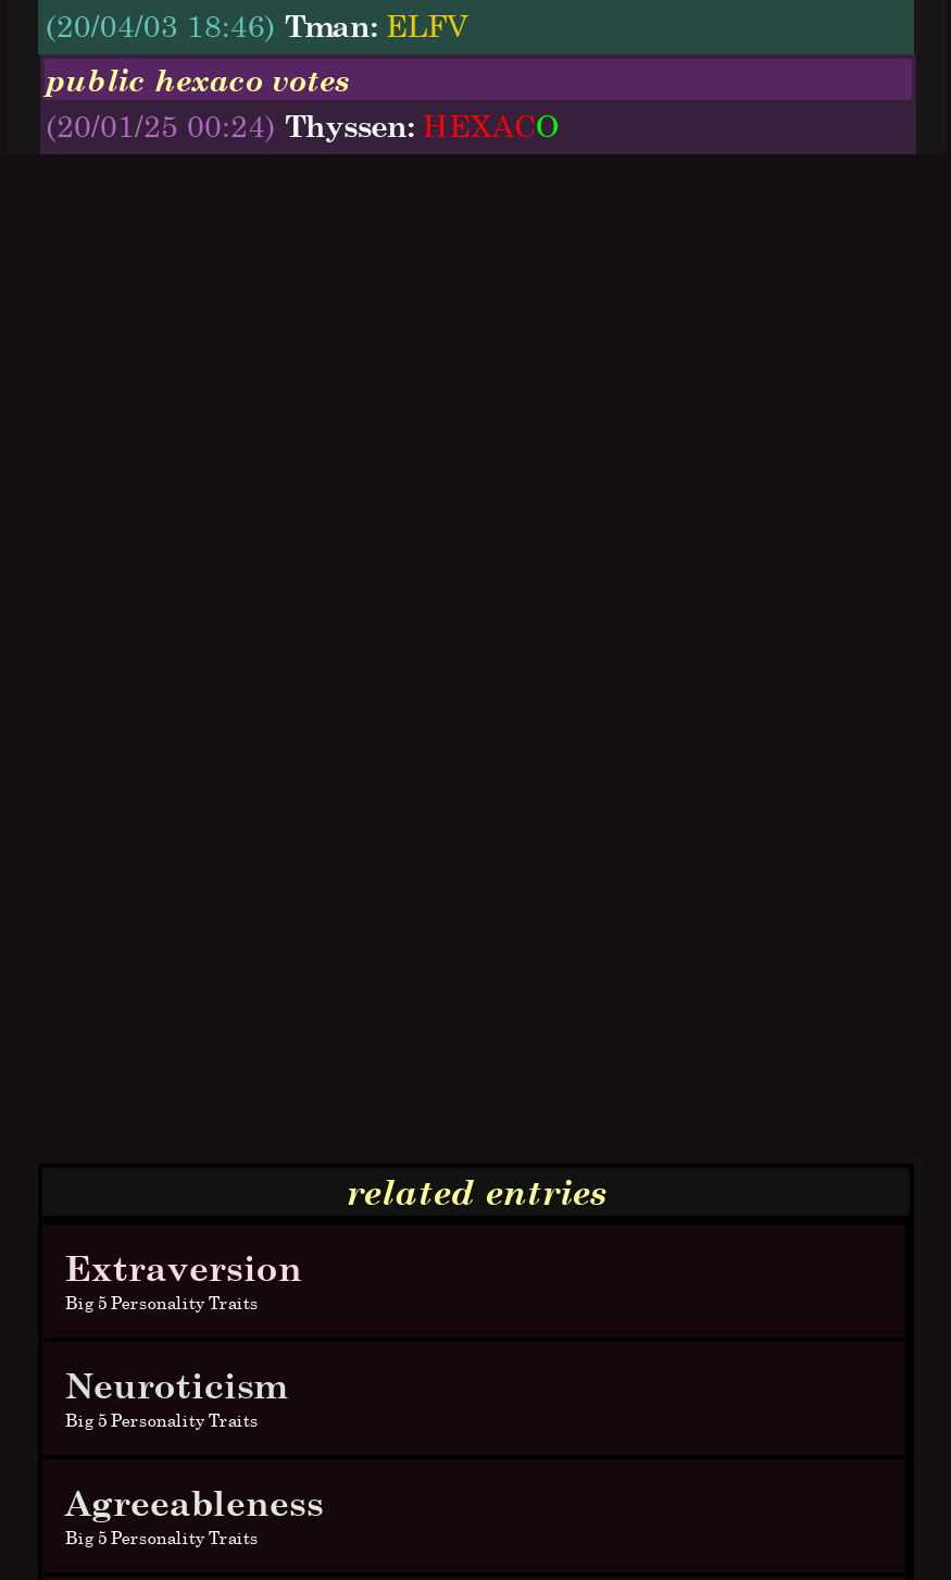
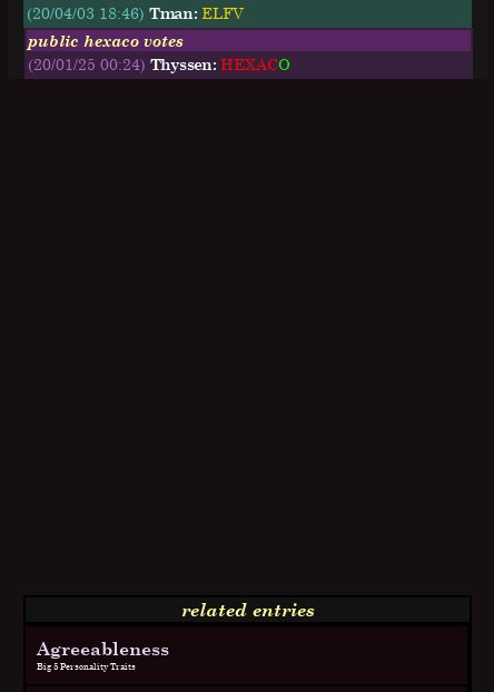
[65,1247,302,1434] Extraversion | Big 5 Personality Traits | Neuroticism | Big 5 Personality Traits -> none

